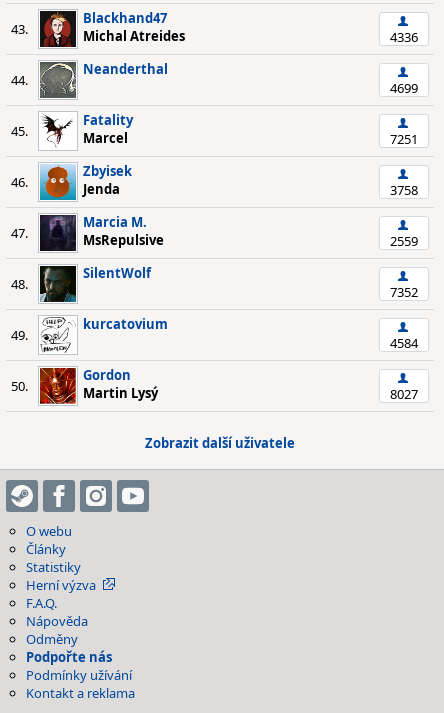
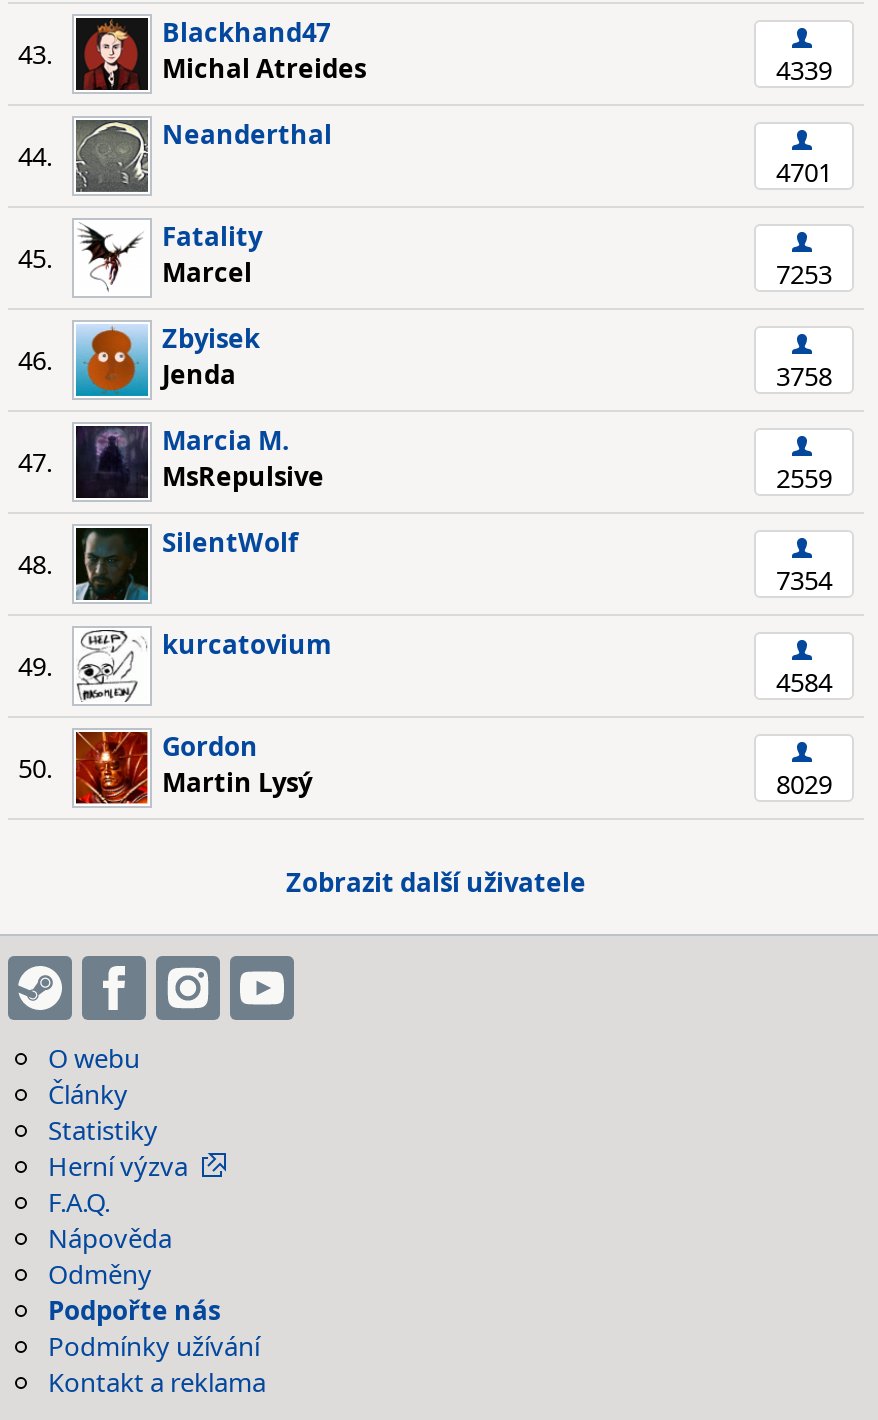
[390,28,418,46] 4336 -> [776,52,832,88] 4339
[390,79,418,97] 4699 -> [776,154,832,190] 4701
[390,130,418,148] 7251 -> [776,256,832,292] 7253
[390,283,418,301] 7352 -> [776,562,832,598] 7354
[390,385,418,403] 8027 -> [776,766,832,802] 8029

